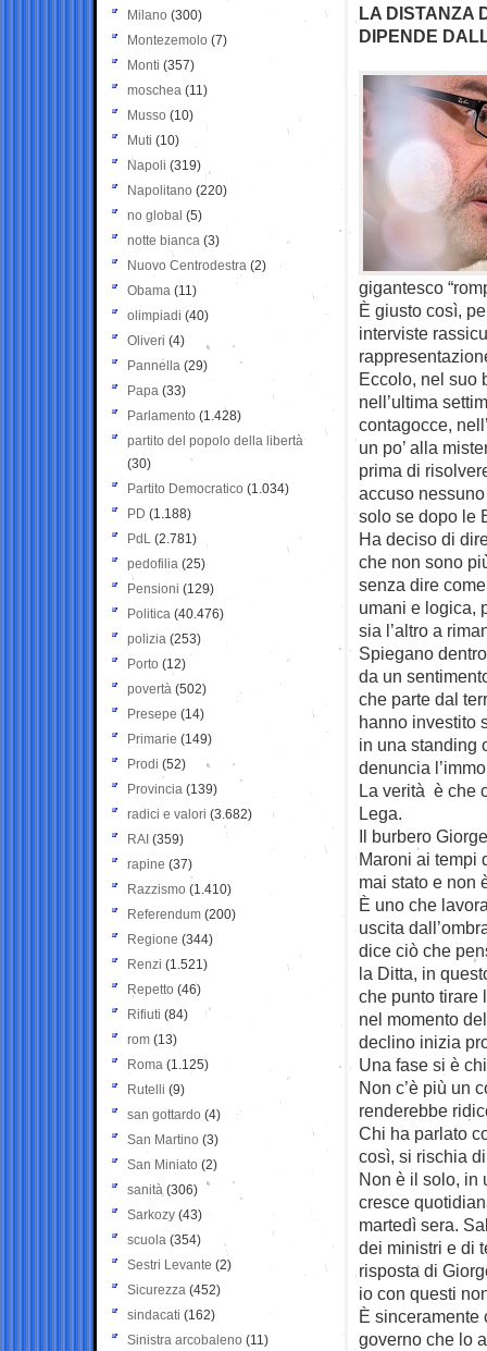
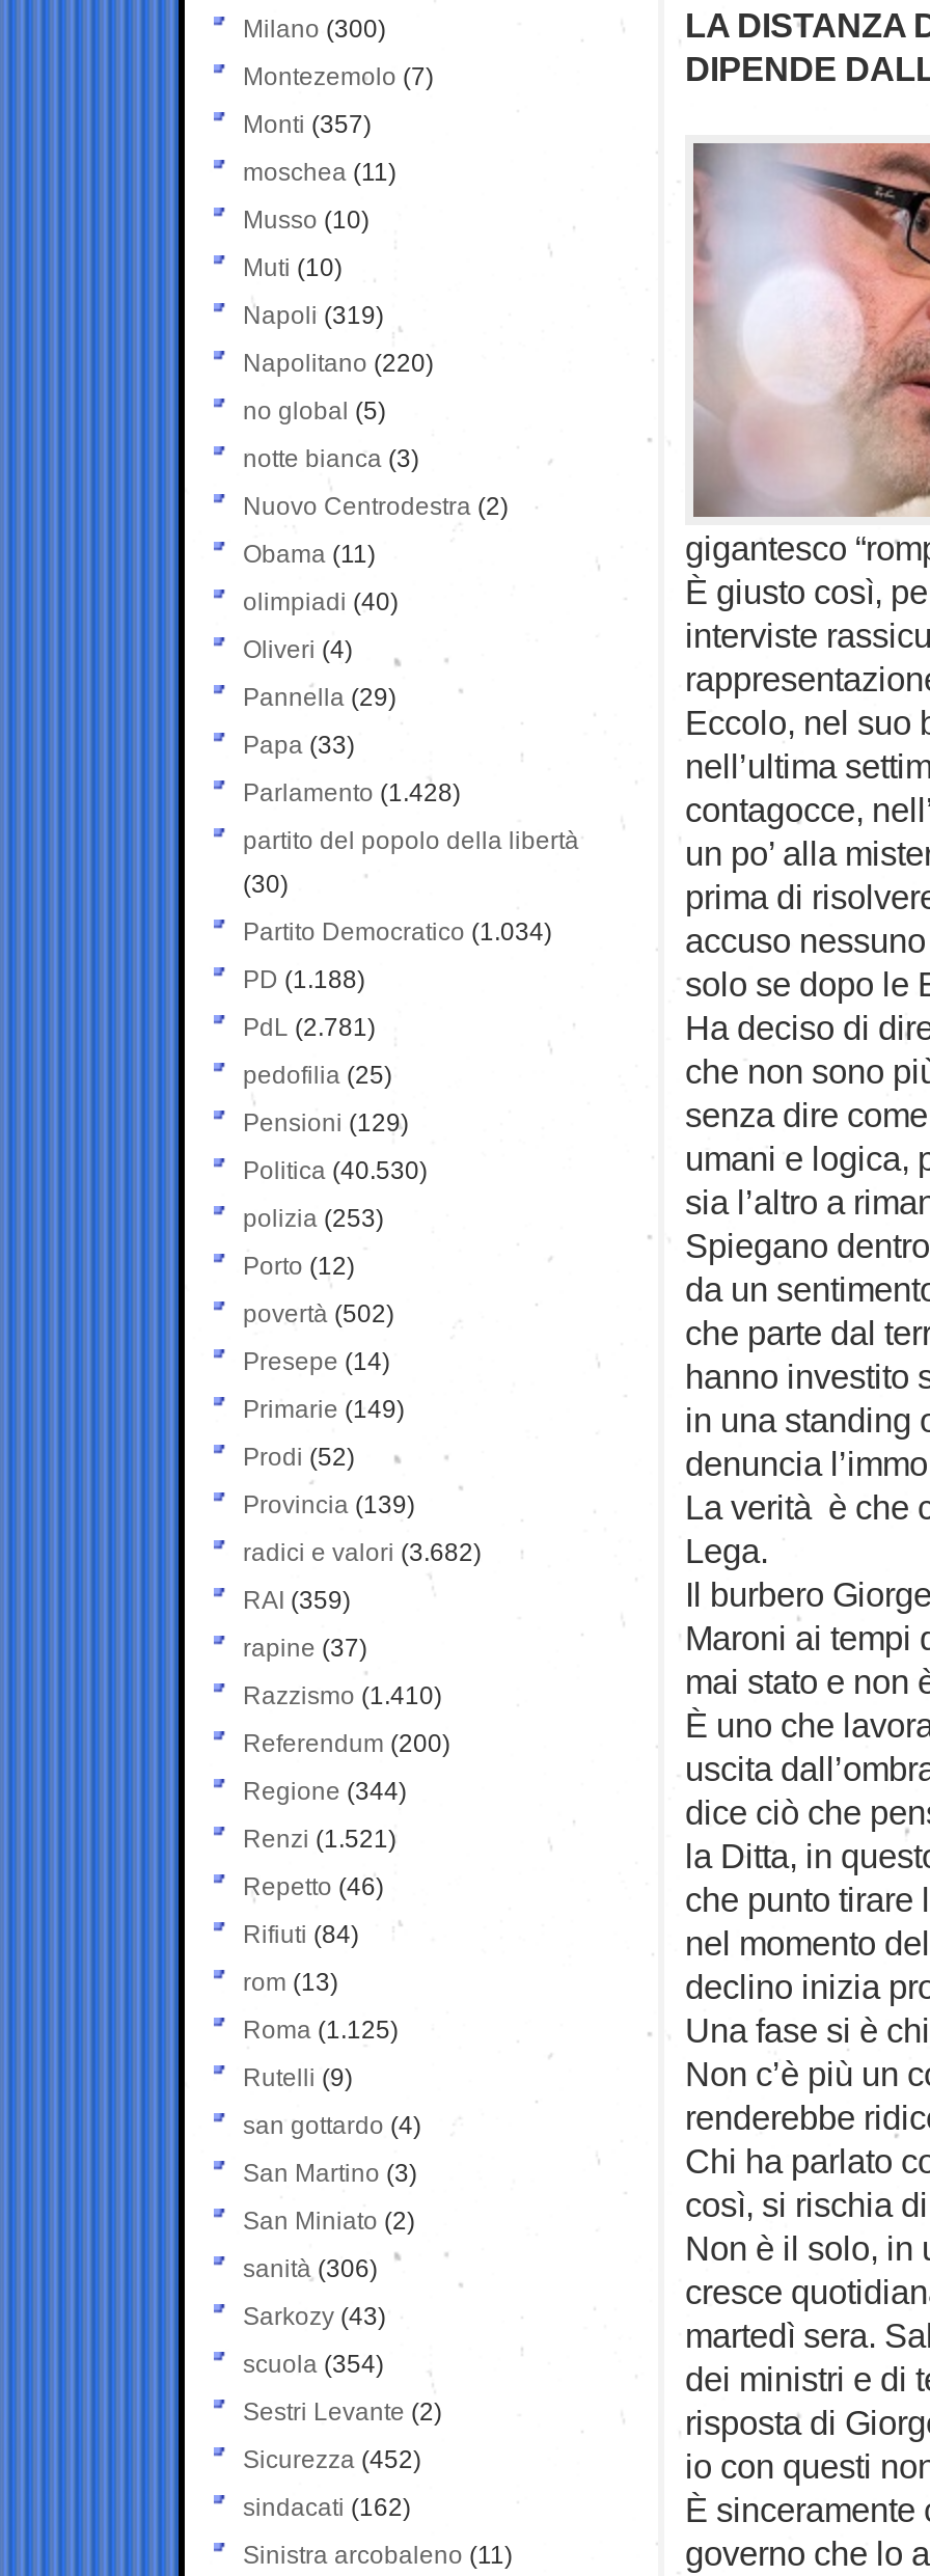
[127,606,224,622] Politica (40.476) -> [243,1156,428,1185] Politica (40.530)

